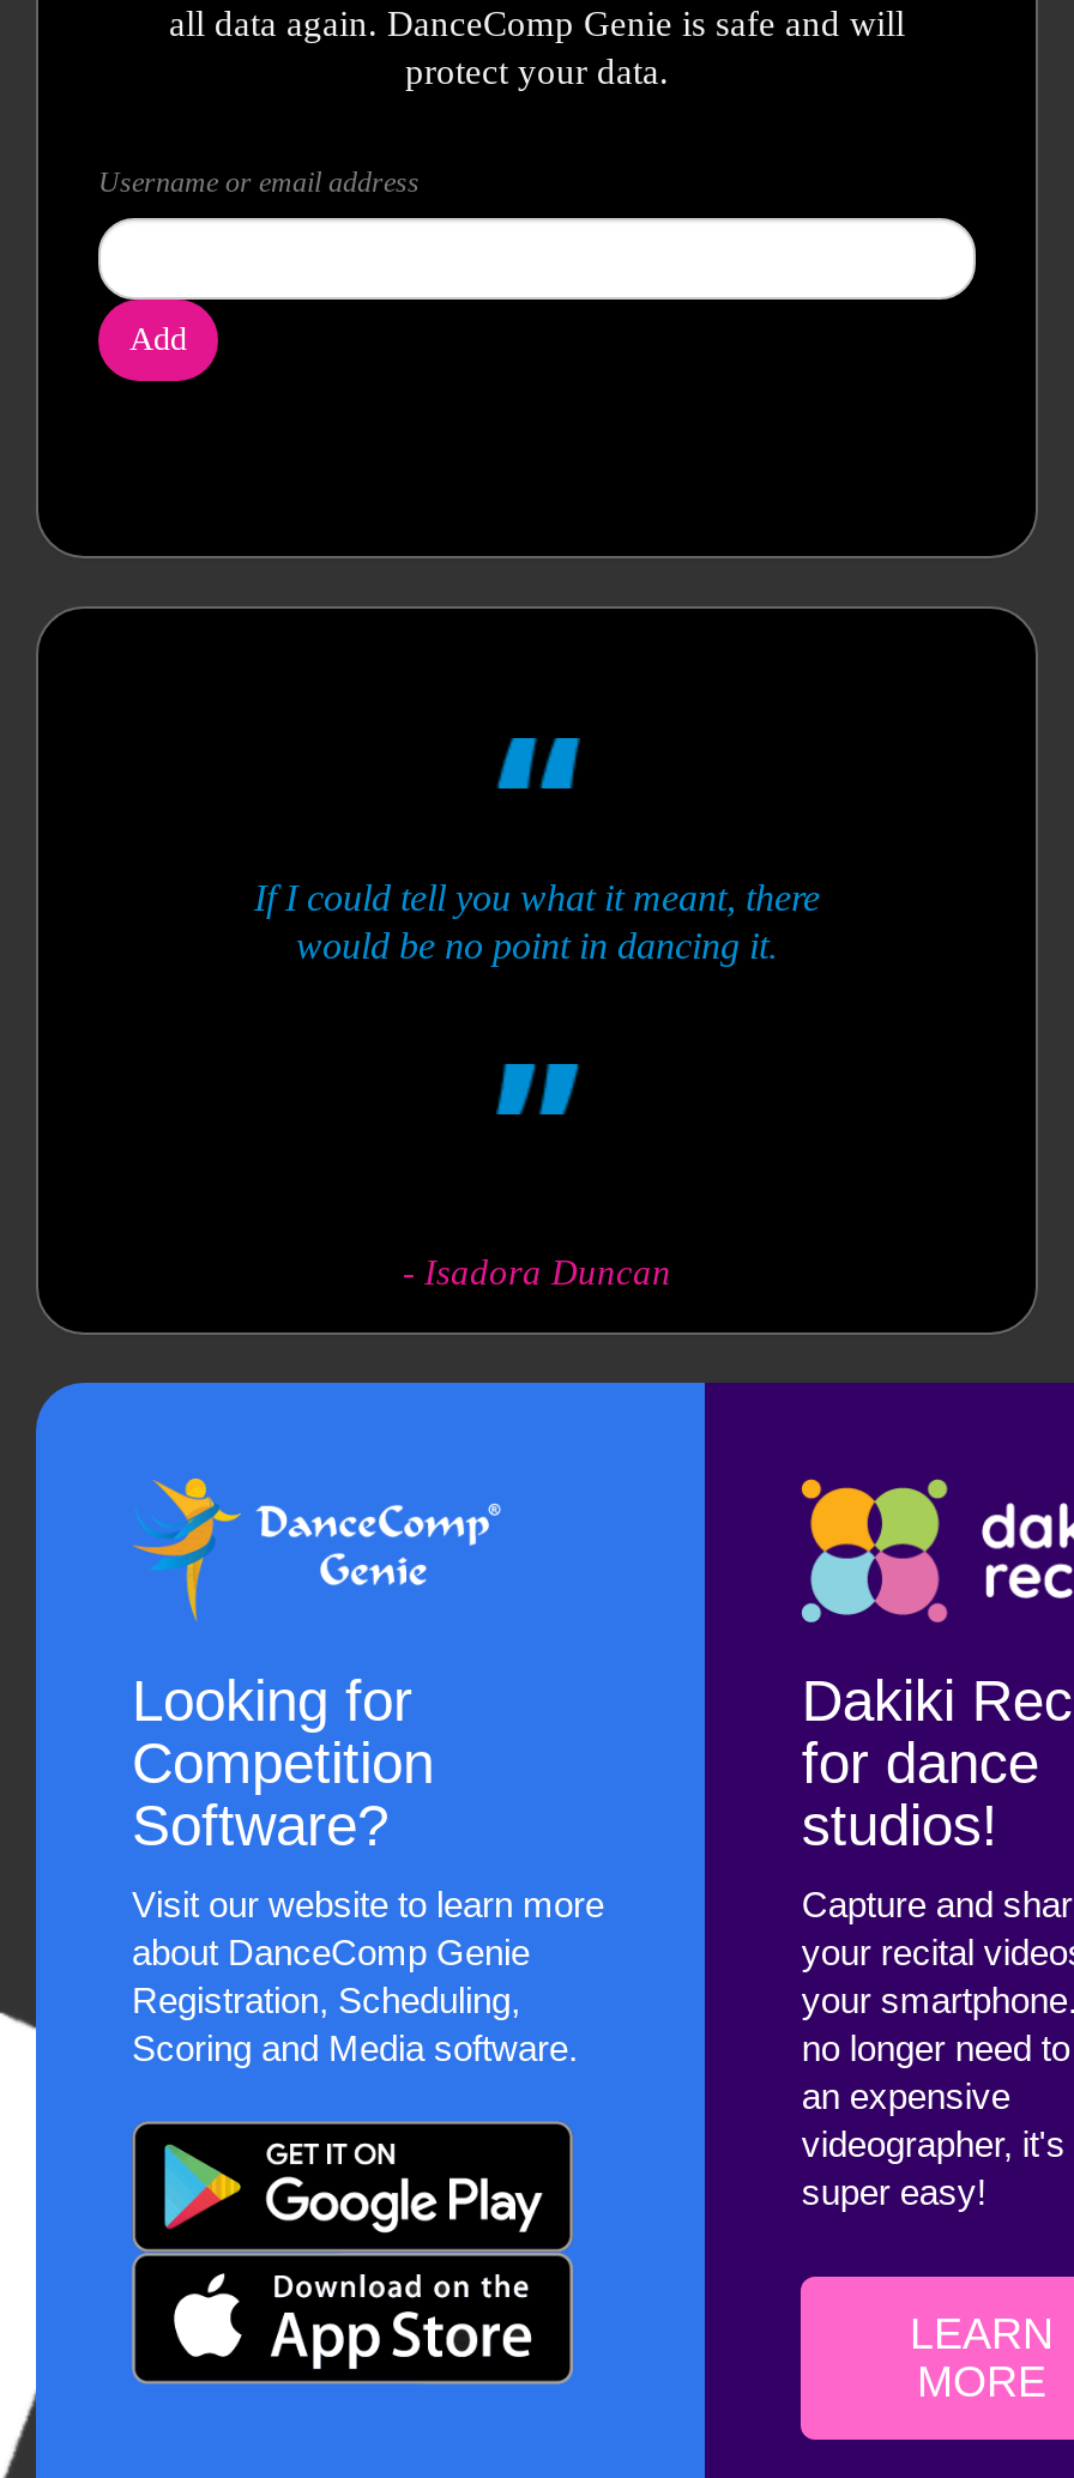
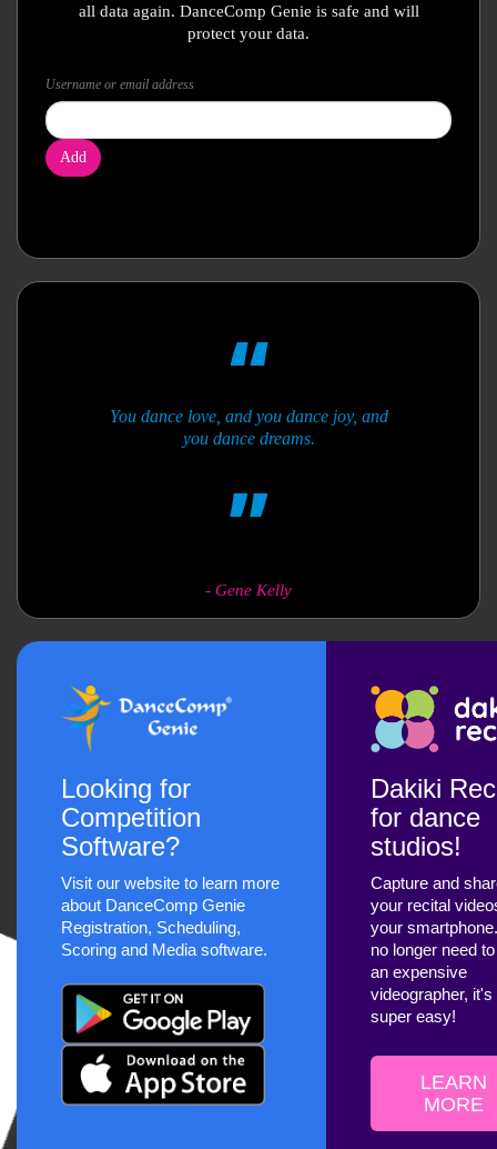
[254,877,820,966] If I could tell you what it meant, there | would be no point in dancing it. -> [109,407,388,448] You dance love, and you dance joy, and | you dance dreams.
[403,1254,671,1292] - Isadora Duncan -> [205,581,292,599] - Gene Kelly

